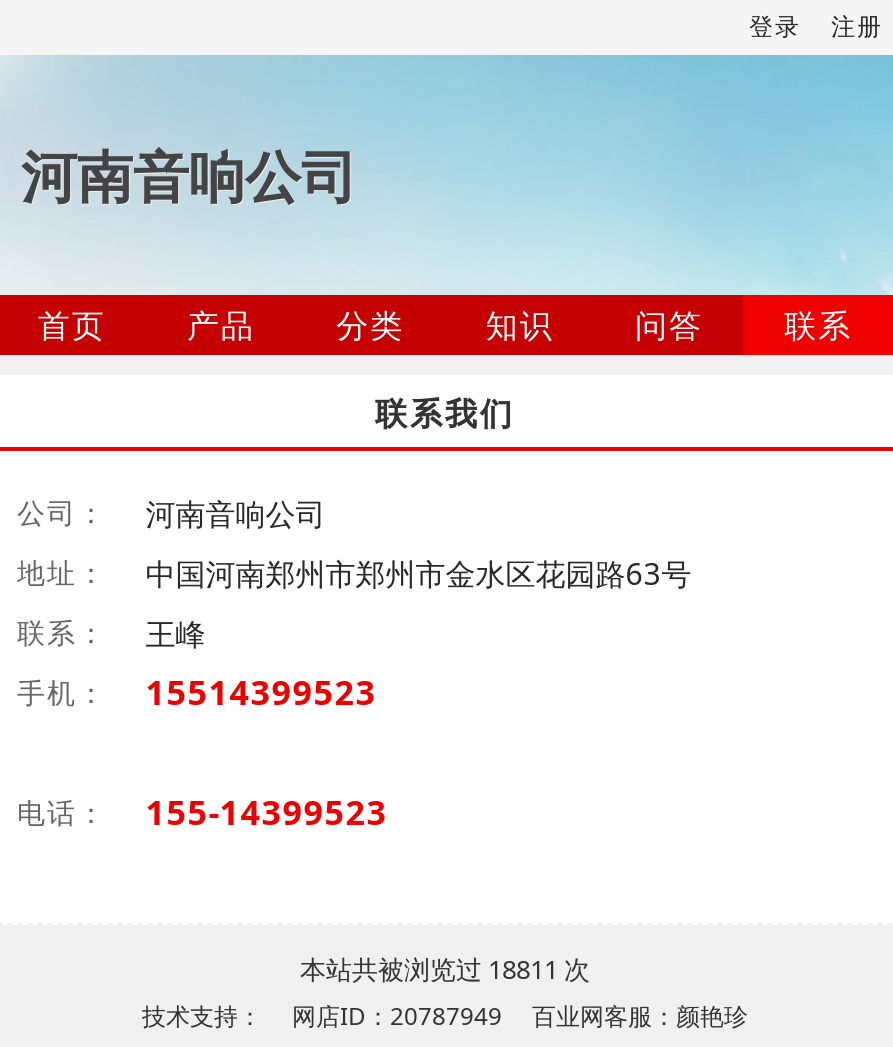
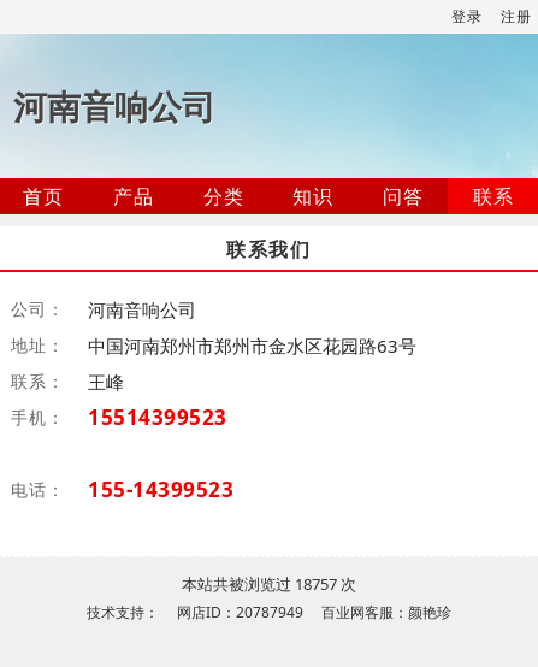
[300,951,590,987] 本站共被浏览过 18811 次 -> [181,573,356,595] 本站共被浏览过 18757 次

